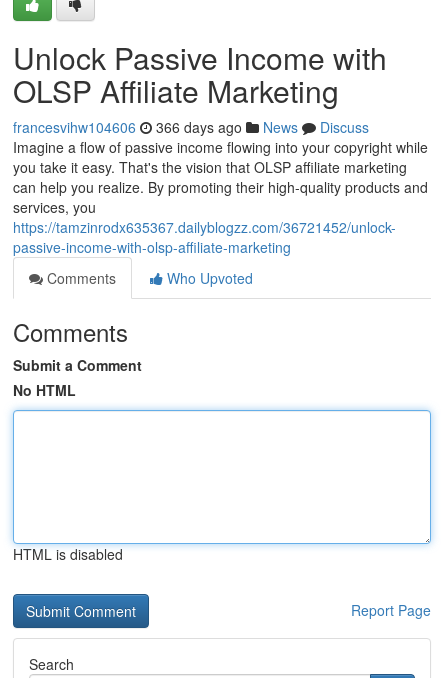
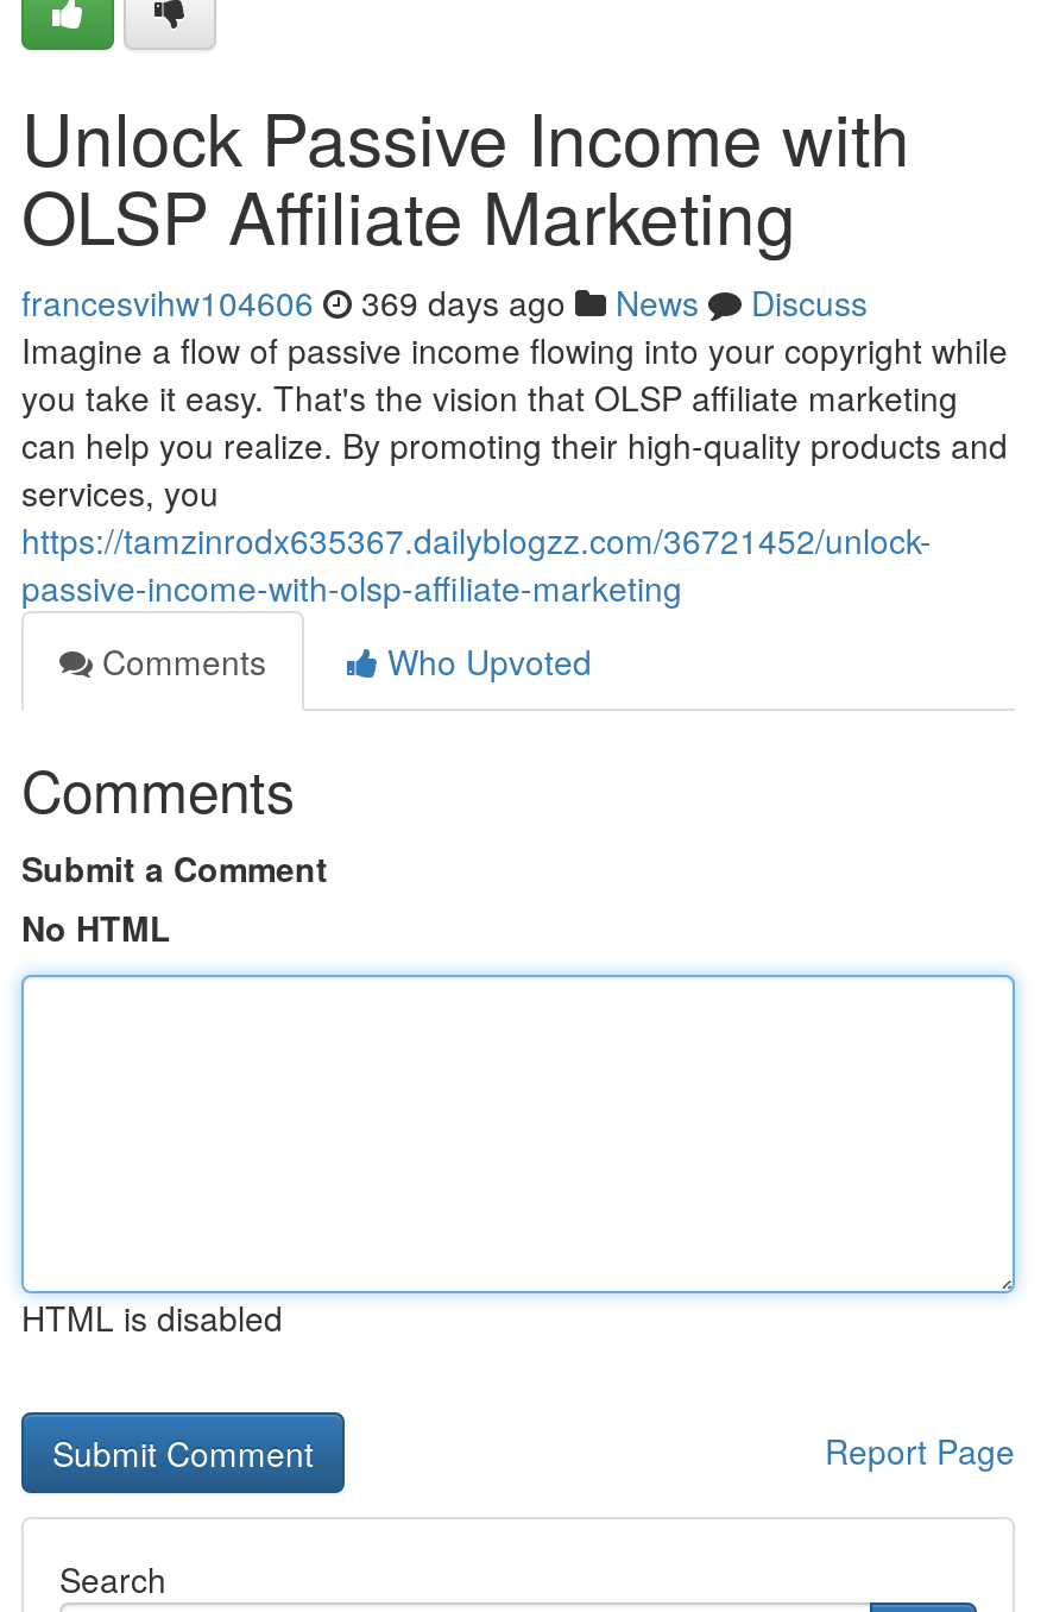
[13,117,369,137] francesvihw104606 366 days ago News Discuss -> [21,278,868,326] francesvihw104606 369 days ago News Discuss

